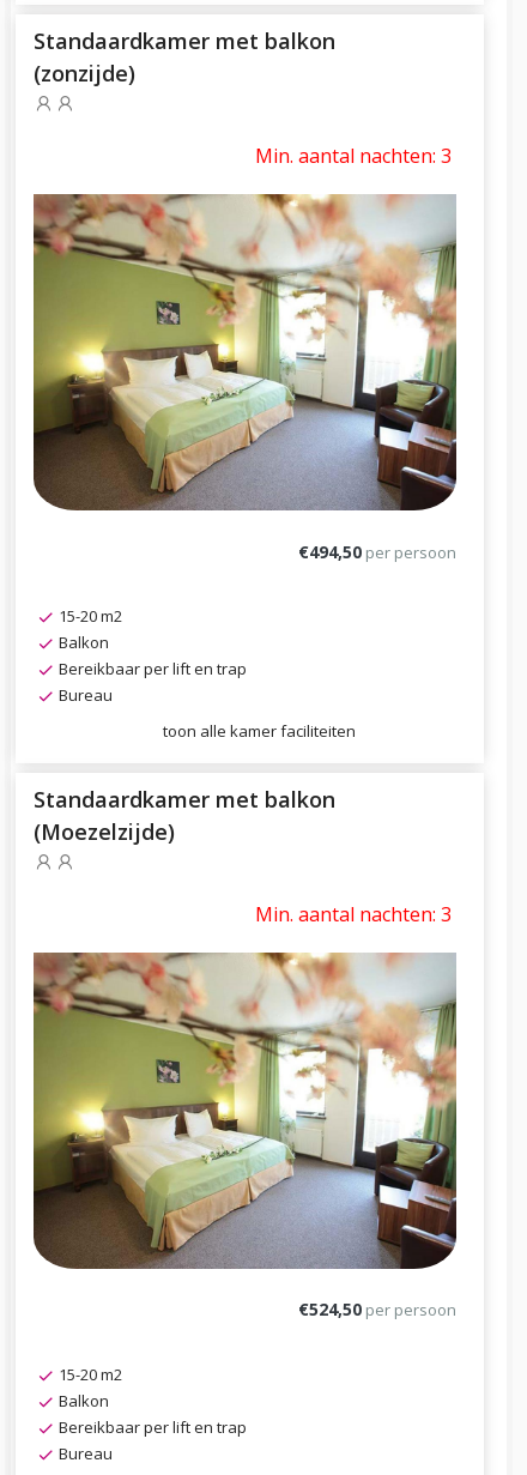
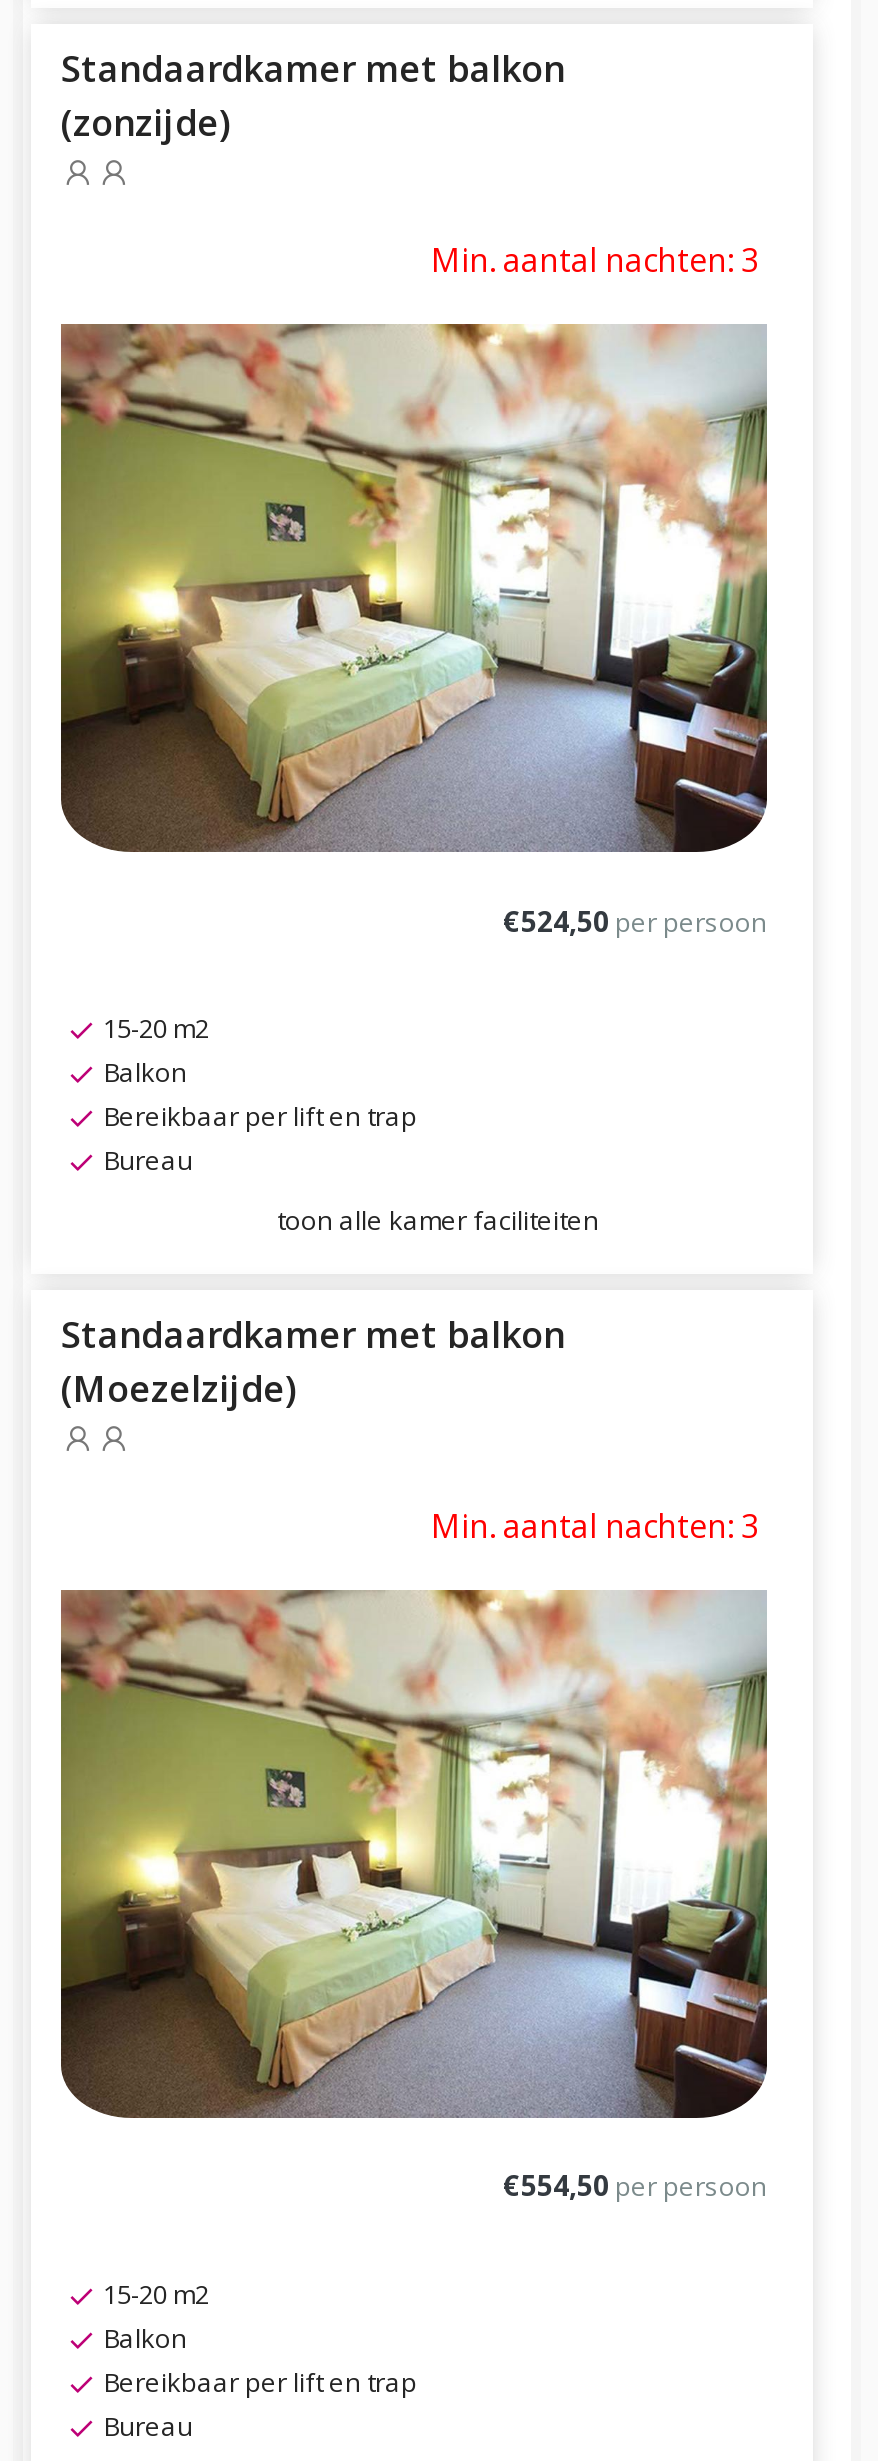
[298,540,456,563] €494,50 per persoon -> [503,901,767,939] €524,50 per persoon
[298,1298,456,1321] €524,50 per persoon -> [503,2167,767,2205] €554,50 per persoon

